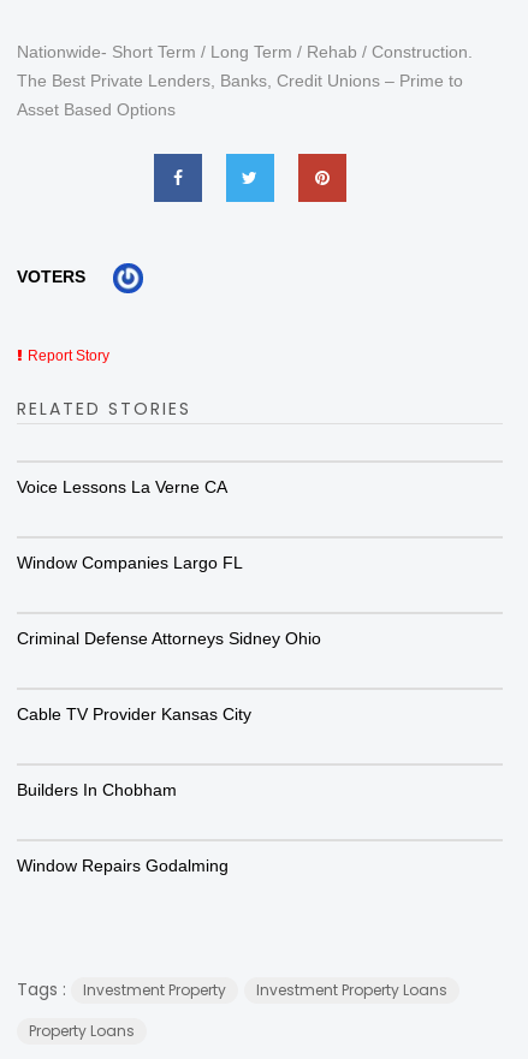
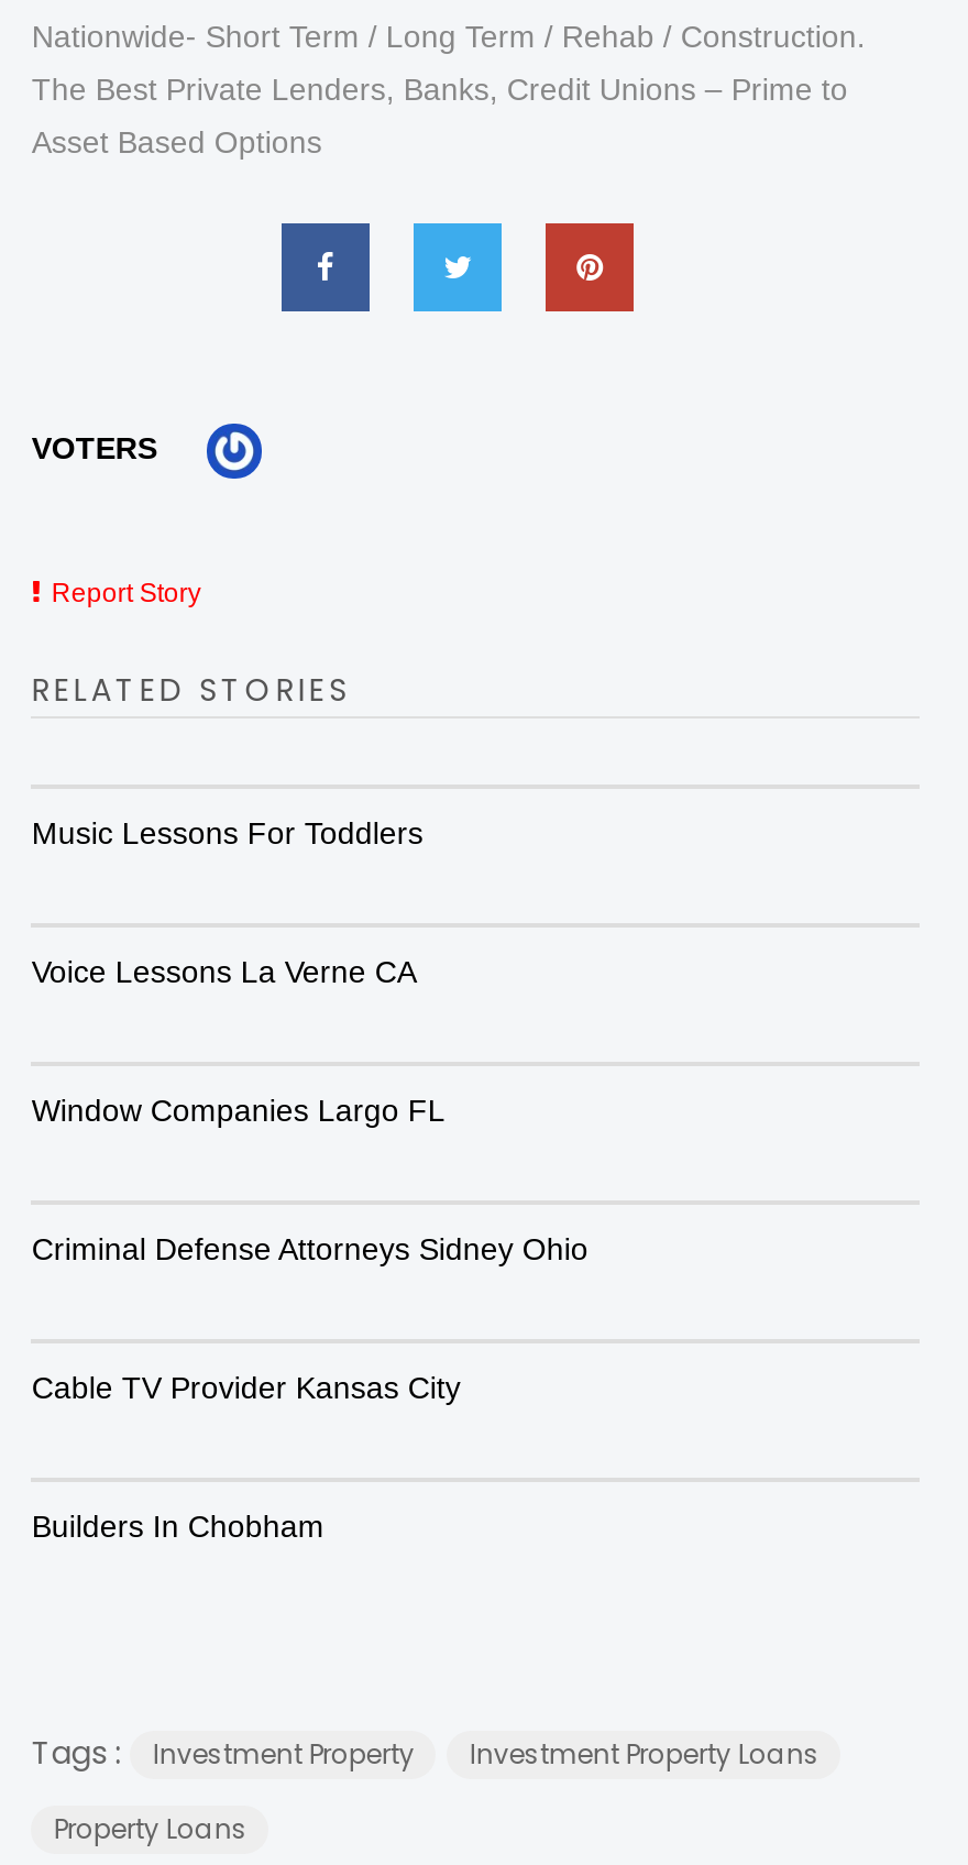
none -> [32,815,423,851] Music Lessons For Toddlers
moved [17,477,322,799] -> [32,954,588,1544]: Voice Lessons La Verne CA | Window Companies Largo FL | Criminal Defense Attorneys Sidney Ohio | Cable TV Provider Kansas City | Builders In Chobham
[17,856,229,875] Window Repairs Godalming -> none

